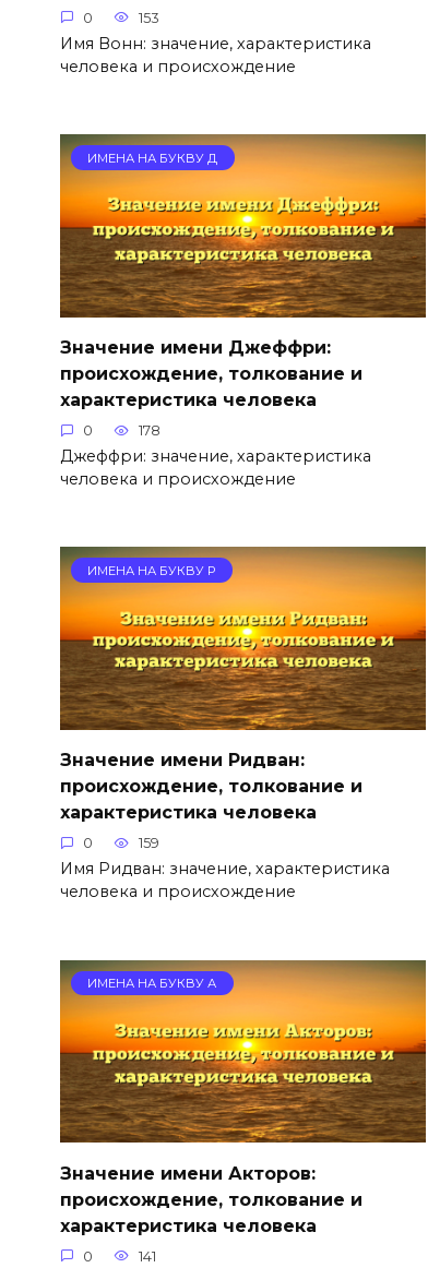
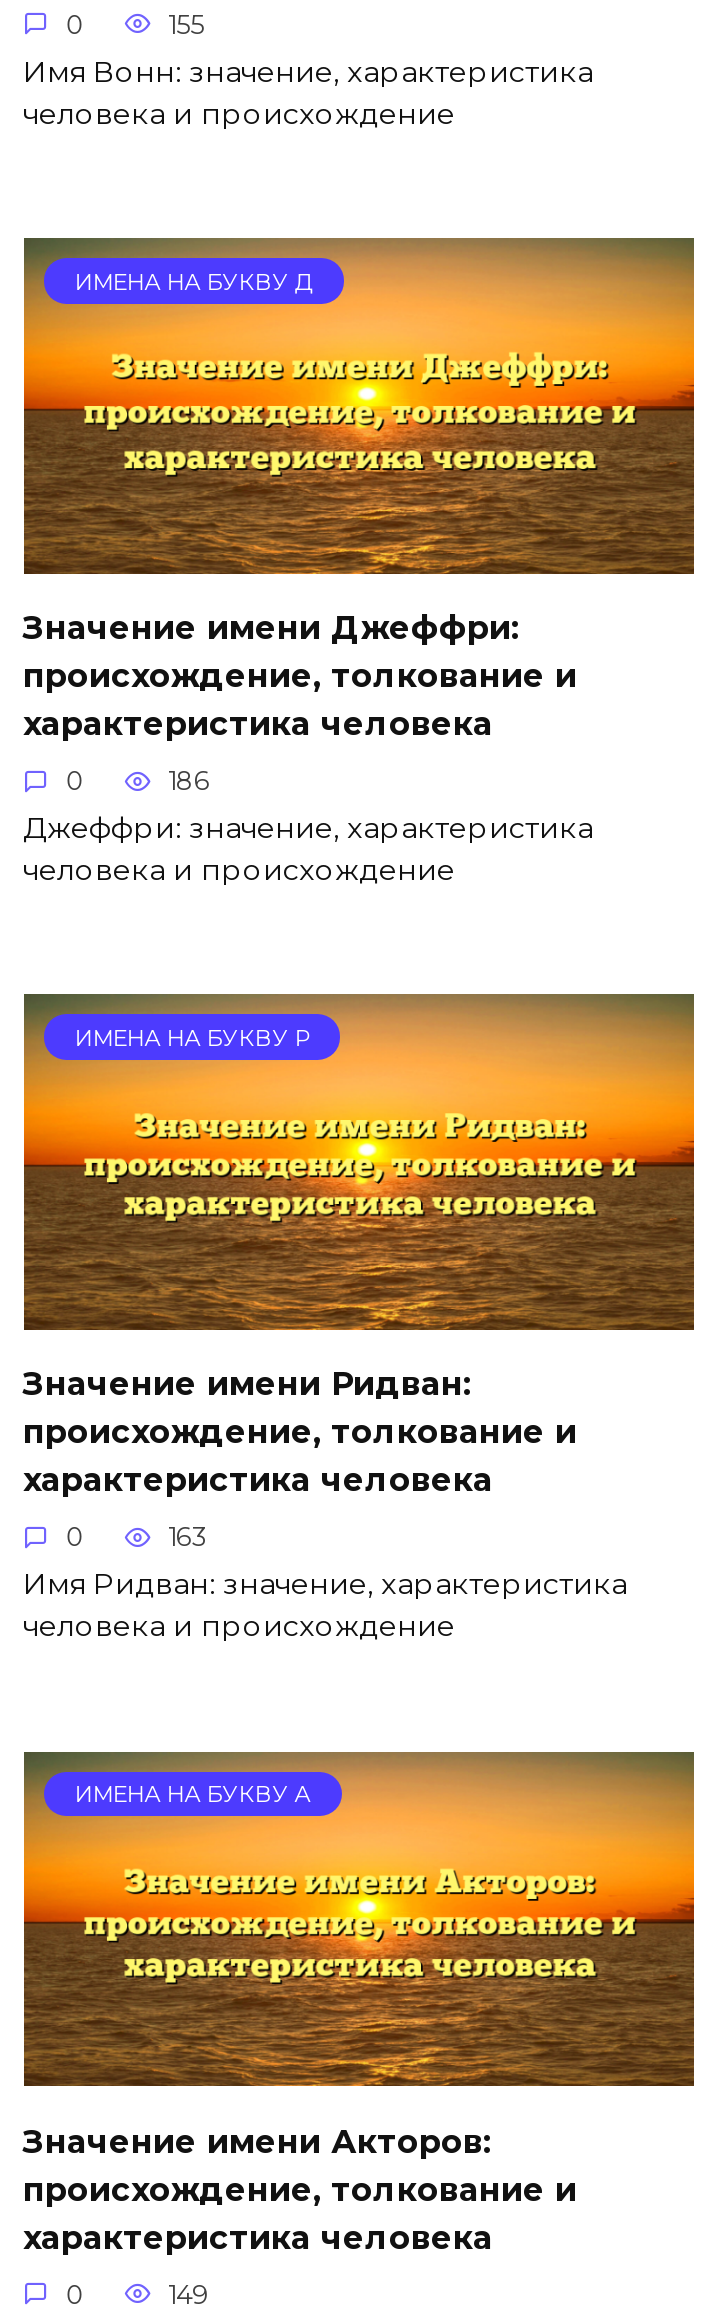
[139,10,159,26] 153 -> [168,10,204,40] 155
[139,422,160,439] 178 -> [168,766,210,796] 186
[139,835,159,852] 159 -> [168,1523,208,1553] 163
[139,1248,156,1264] 141 -> [168,2279,208,2309] 149

